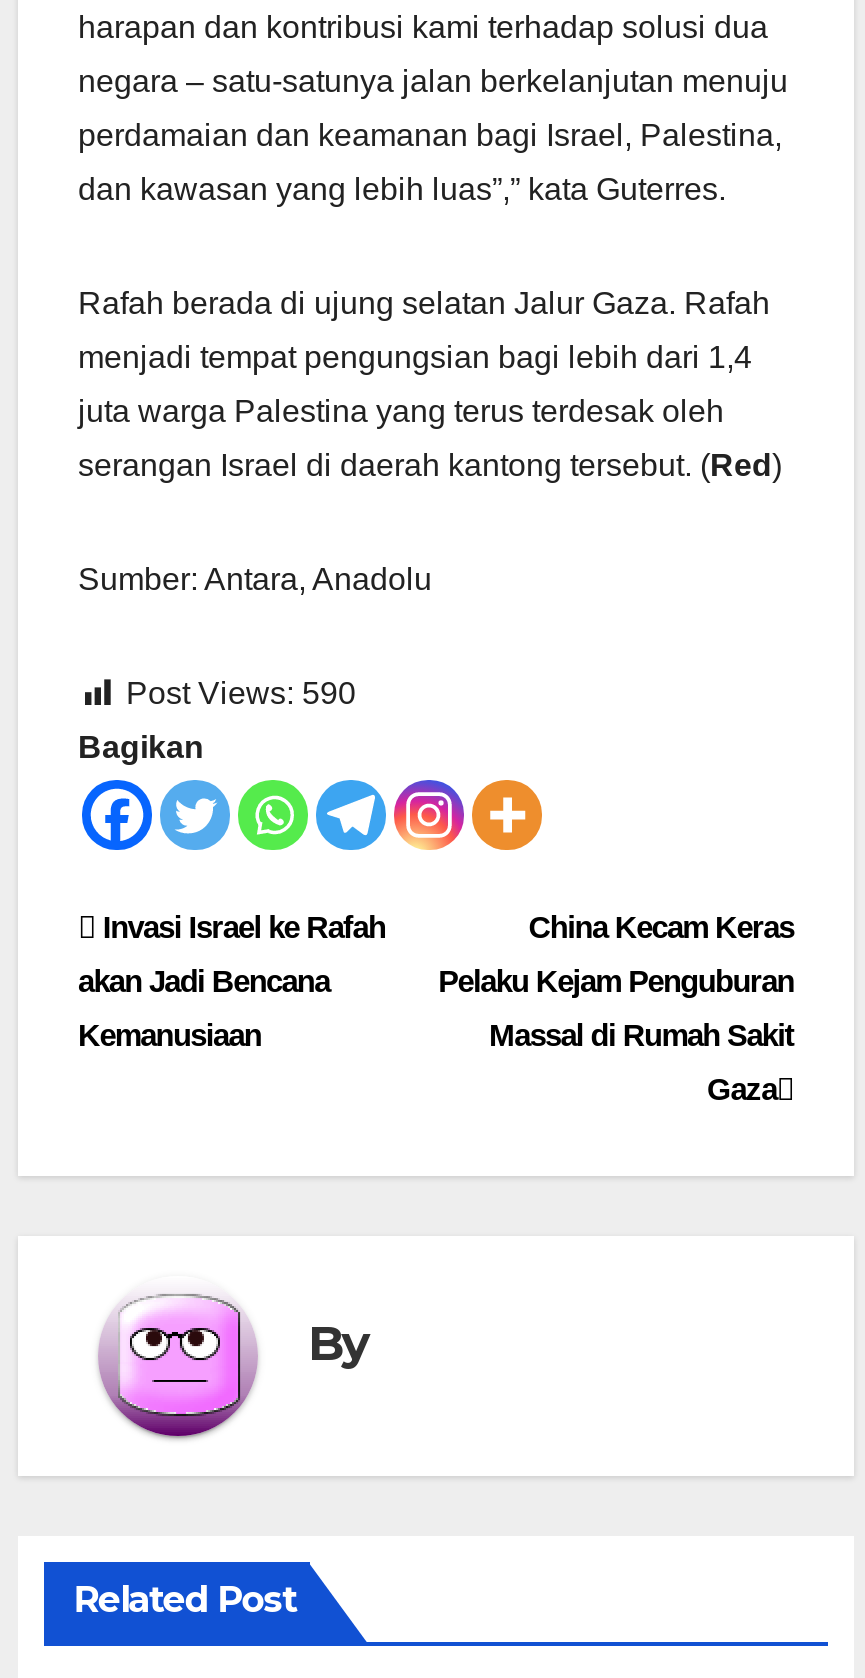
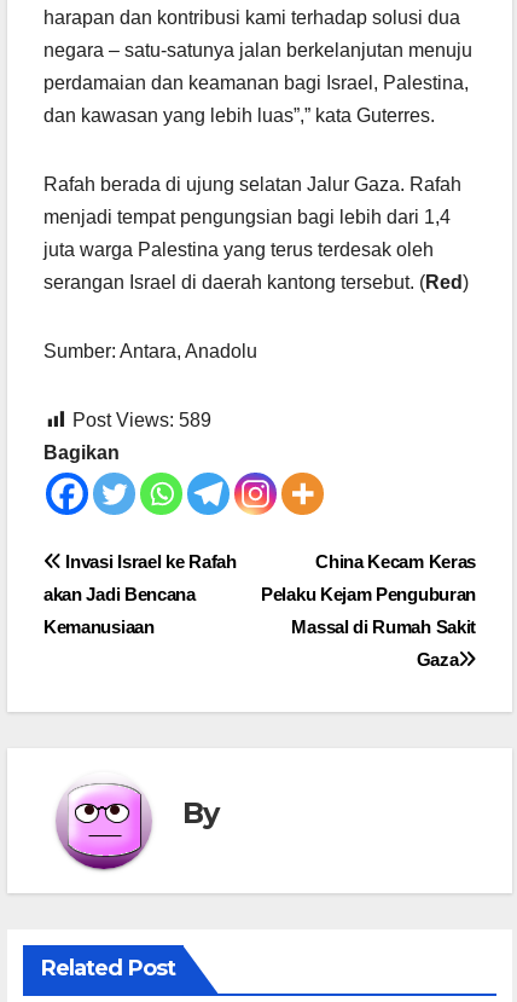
[126,677,356,711] Post Views: 590 -> [72,410,211,431] Post Views: 589

